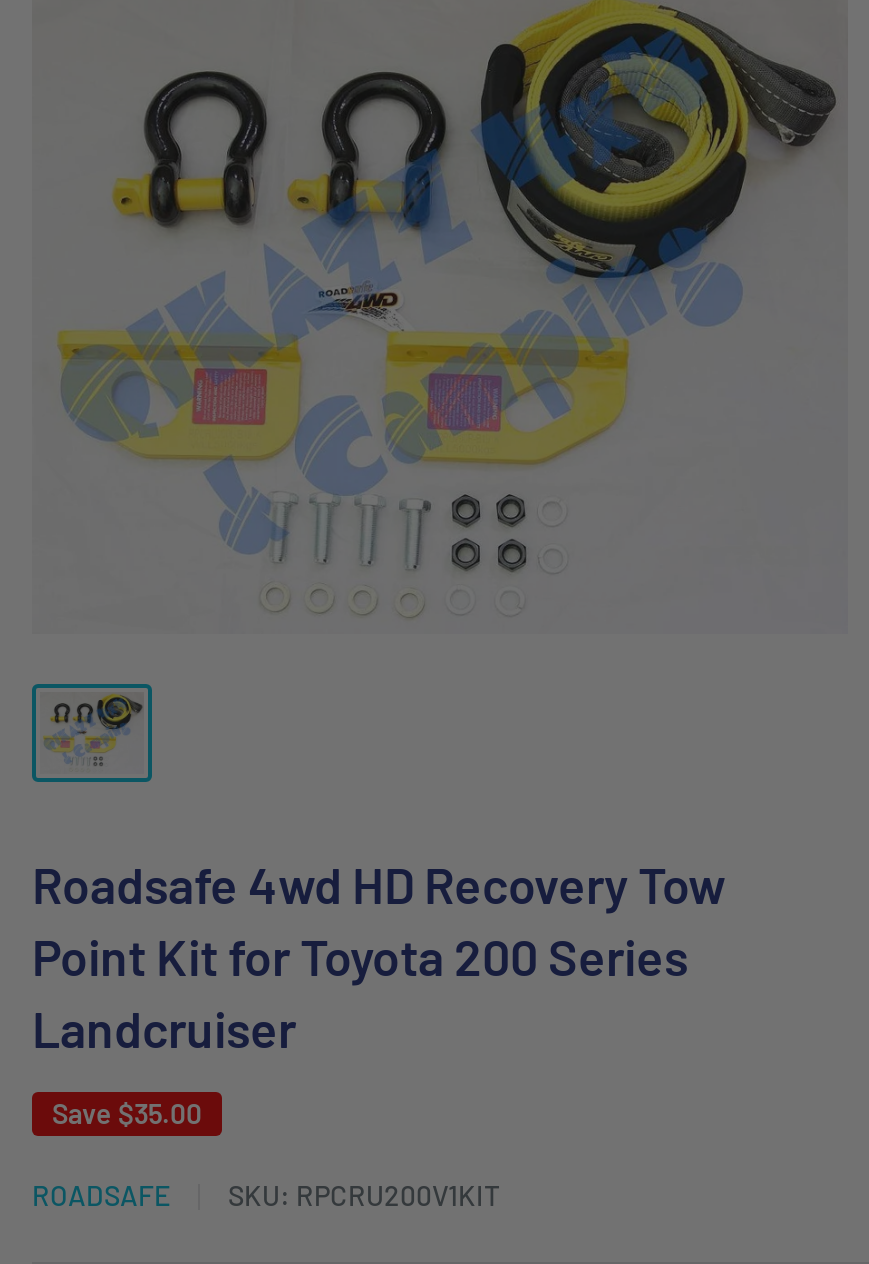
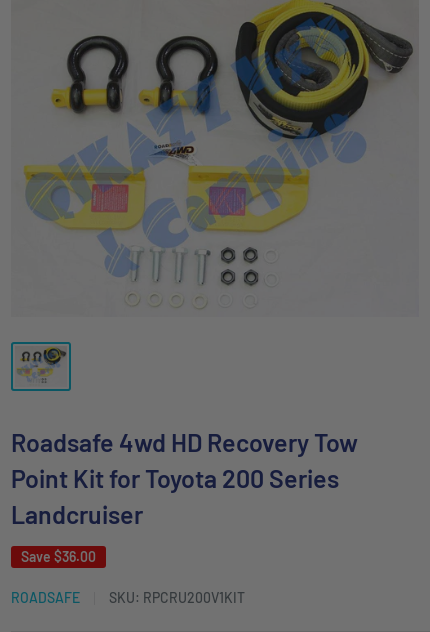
[52,1096,202,1130] Save $35.00 -> [21,548,96,565] Save $36.00

